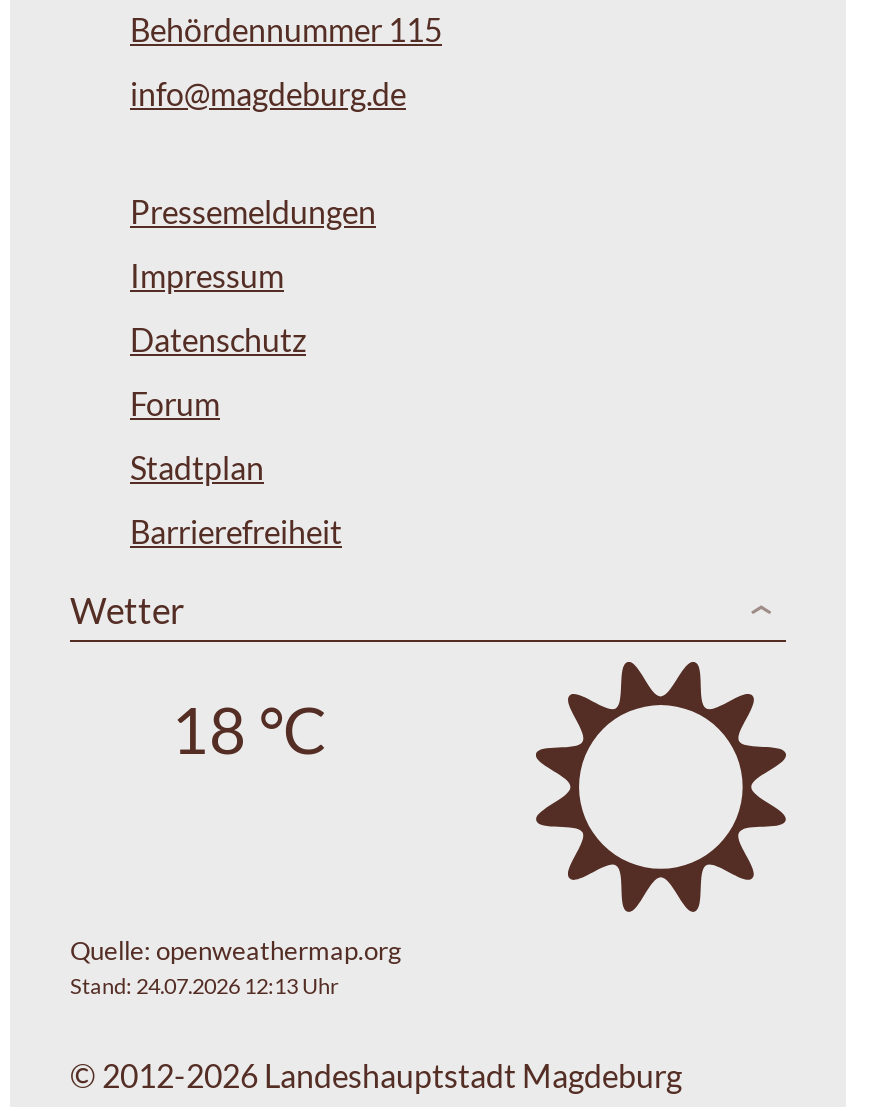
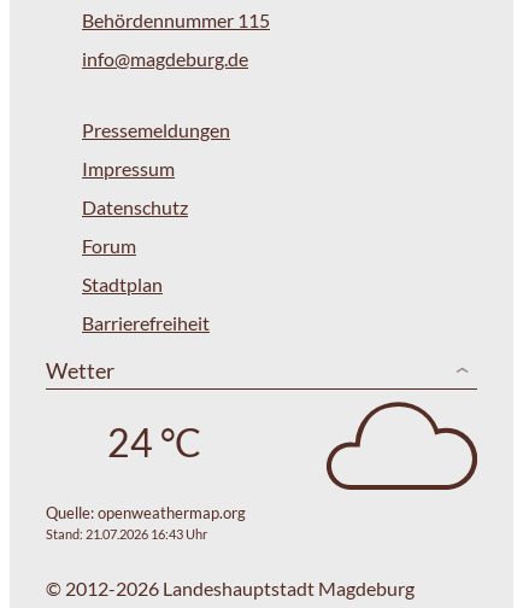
[534,660,788,912] [image] -> [325,401,478,491] [image]
[171,689,327,767] 18 °C -> [107,418,201,465] 24 °C
[70,972,338,998] Stand: 24.07.2026 12:13 Uhr -> [46,526,207,542] Stand: 21.07.2026 16:43 Uhr

